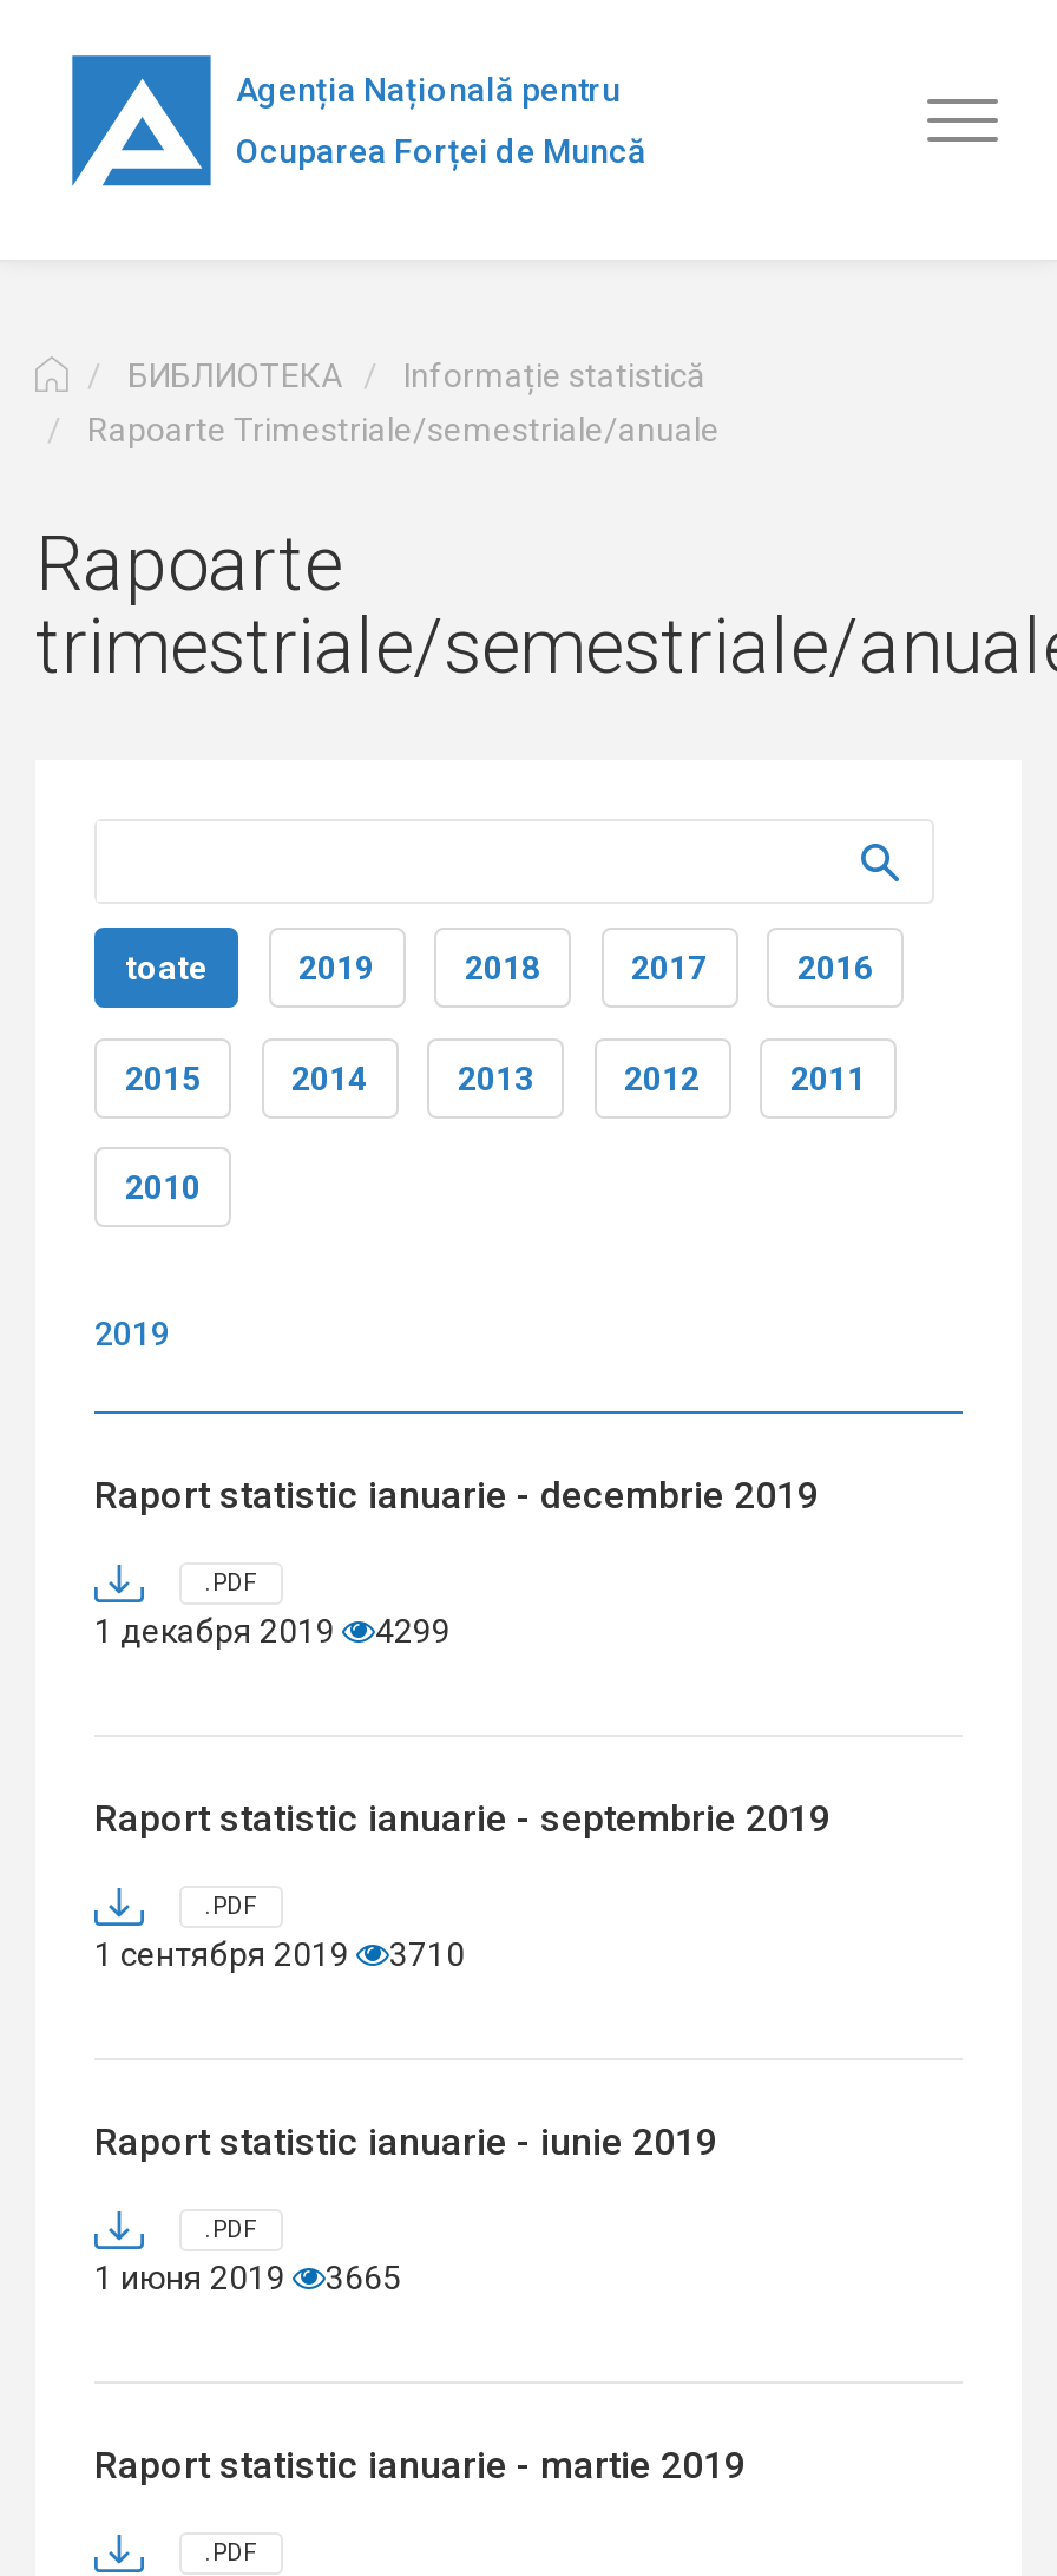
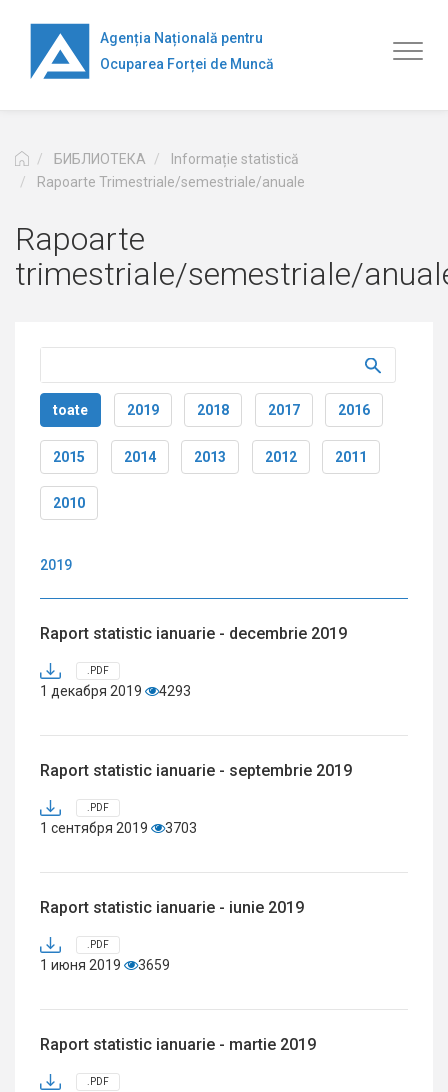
[94,1611,451,1648] 1 декабря 2019 4299 -> [40,682,191,698] 1 декабря 2019 4293
[94,1934,465,1972] 1 сентября 2019 3710 -> [40,819,197,835] 1 сентября 2019 3703
[94,2257,401,2295] 1 июня 2019 3665 -> [40,956,170,972] 1 июня 2019 3659

